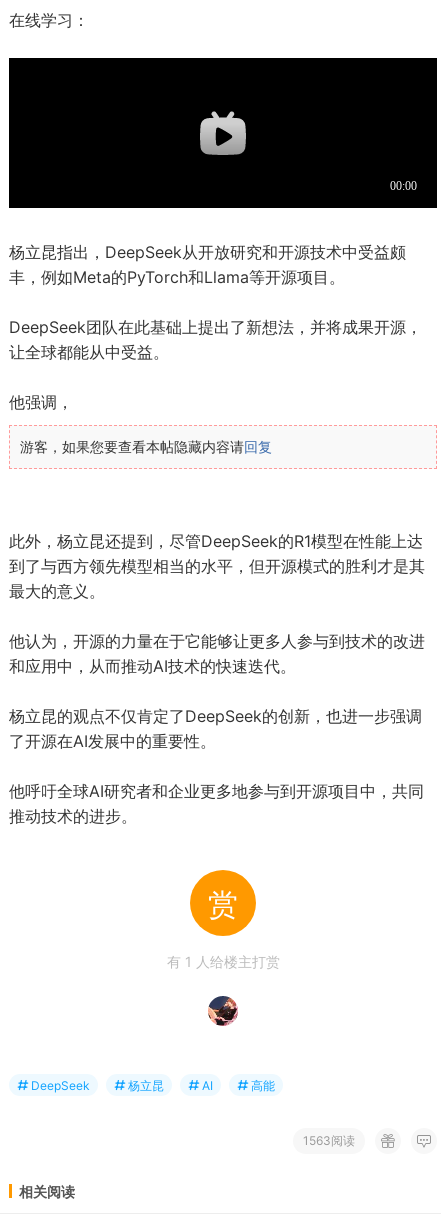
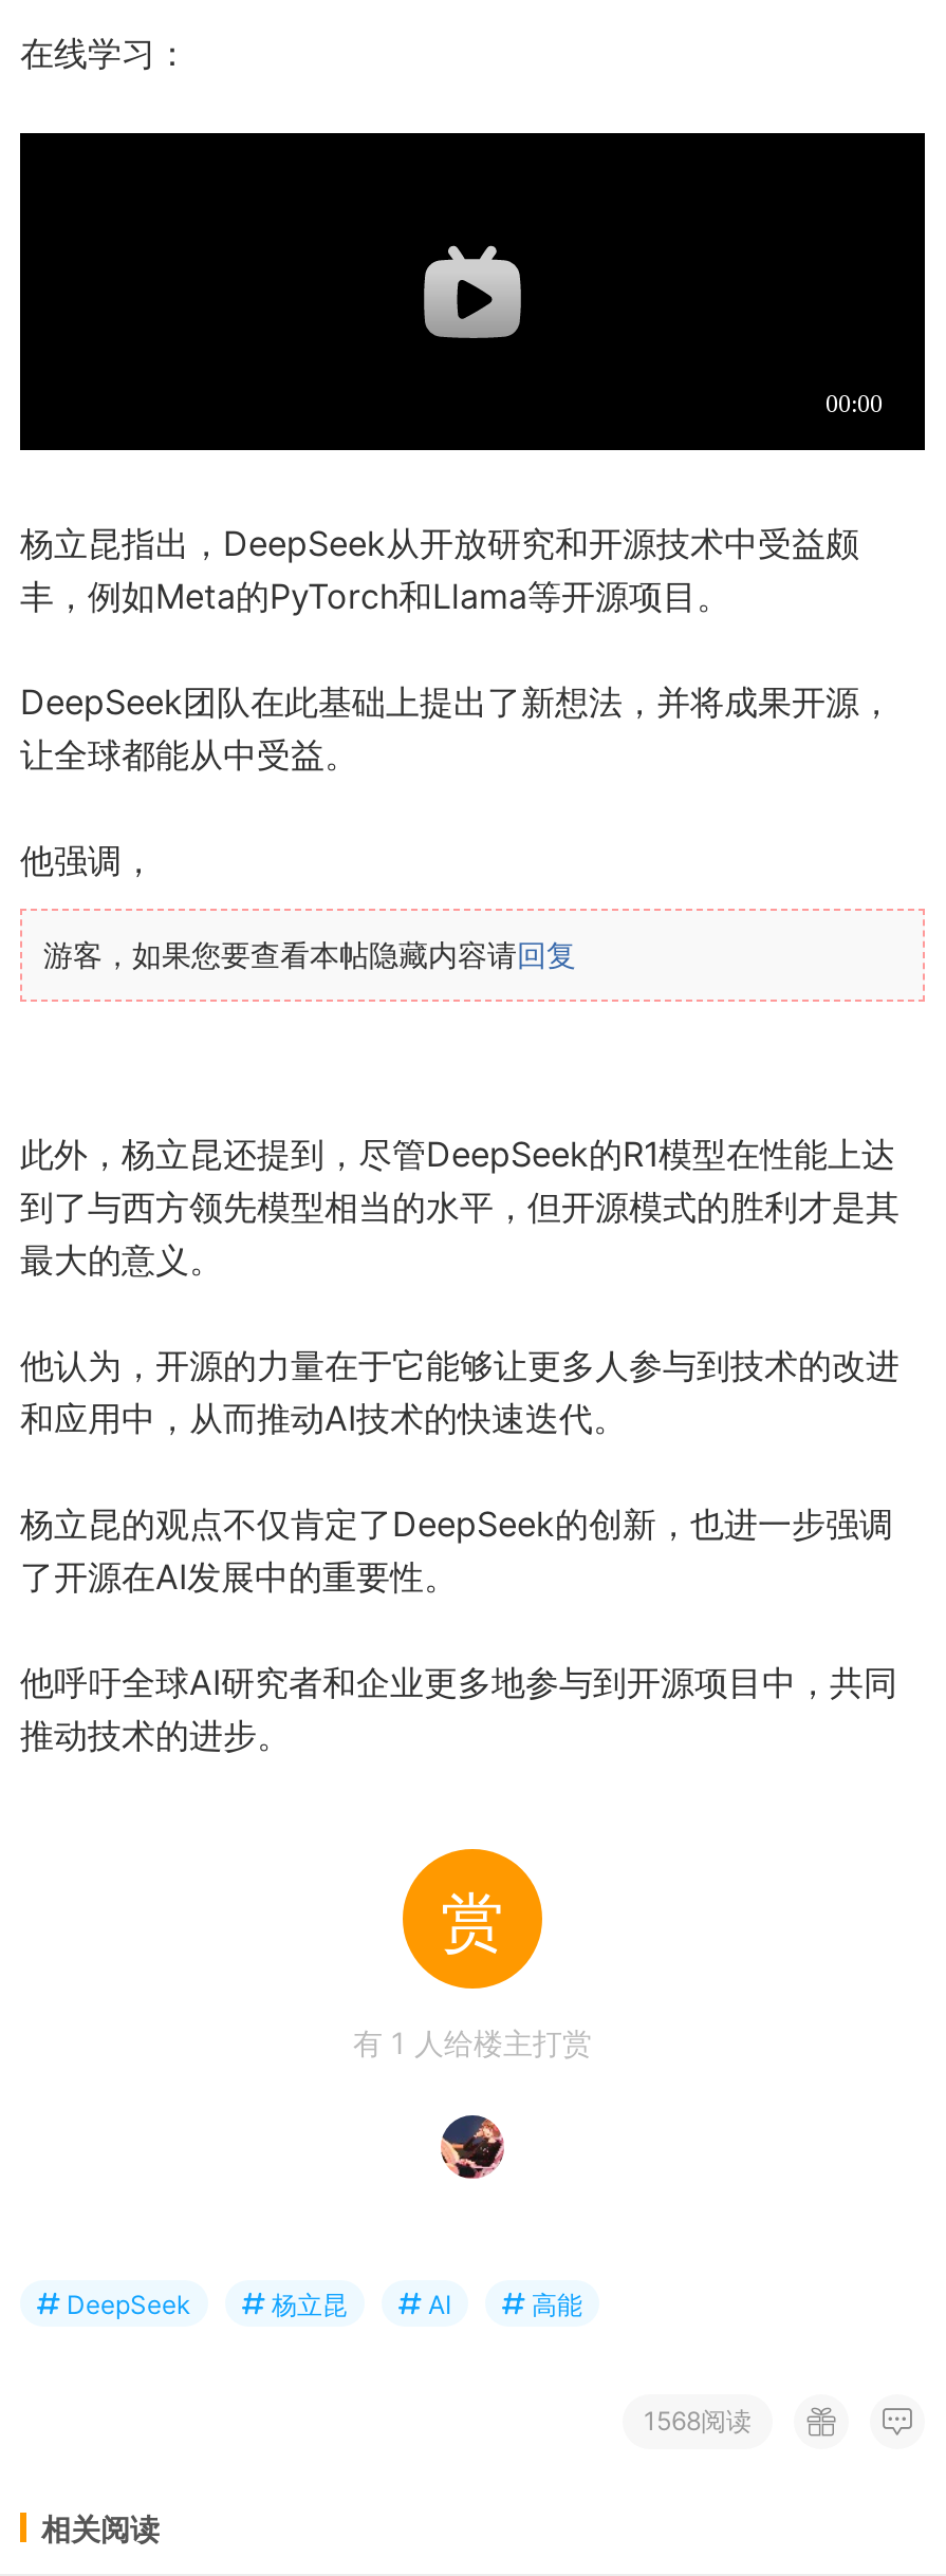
[303,1133,355,1148] 1563阅读 -> [644,2405,752,2437] 1568阅读

